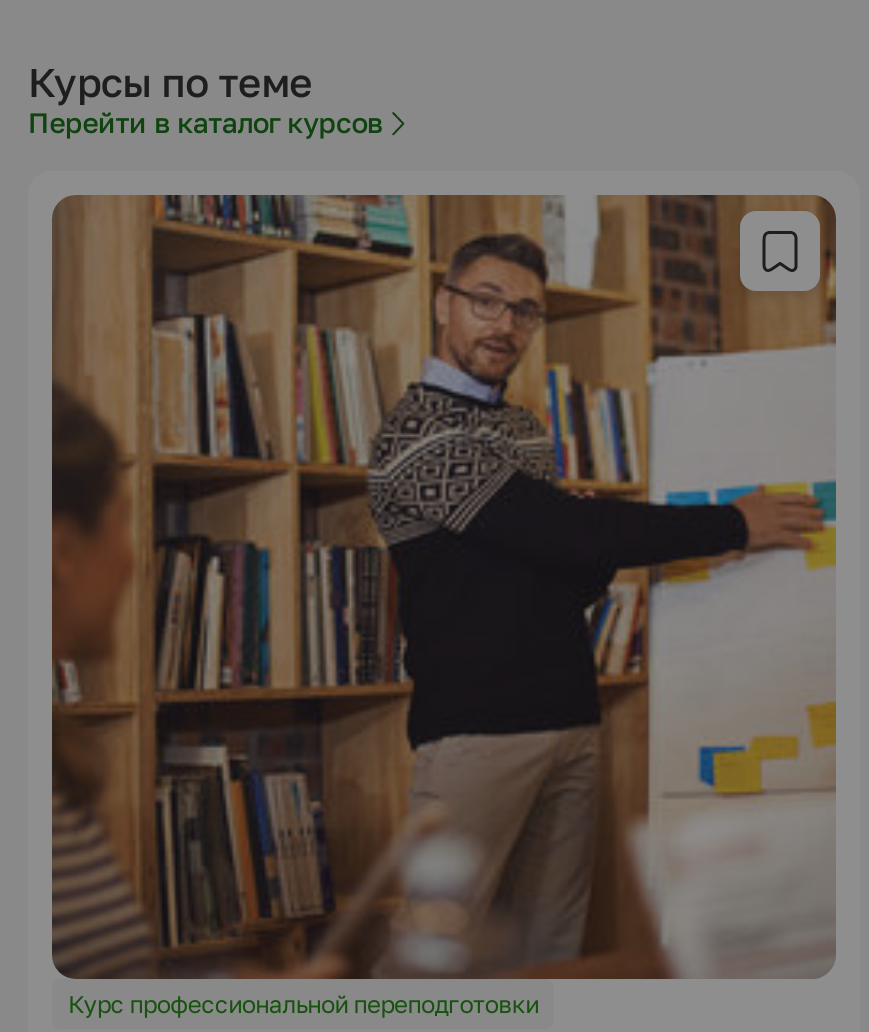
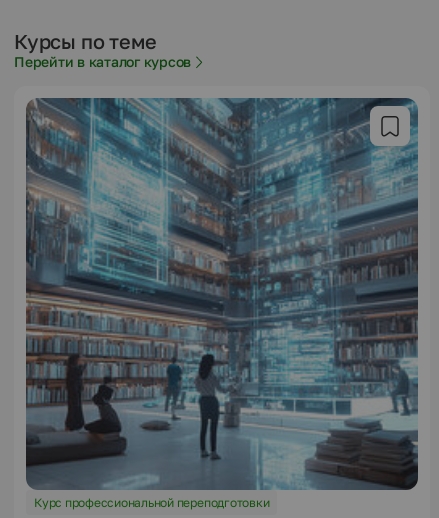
[50,193,838,981] [image] -> [25,97,419,491] [image]

